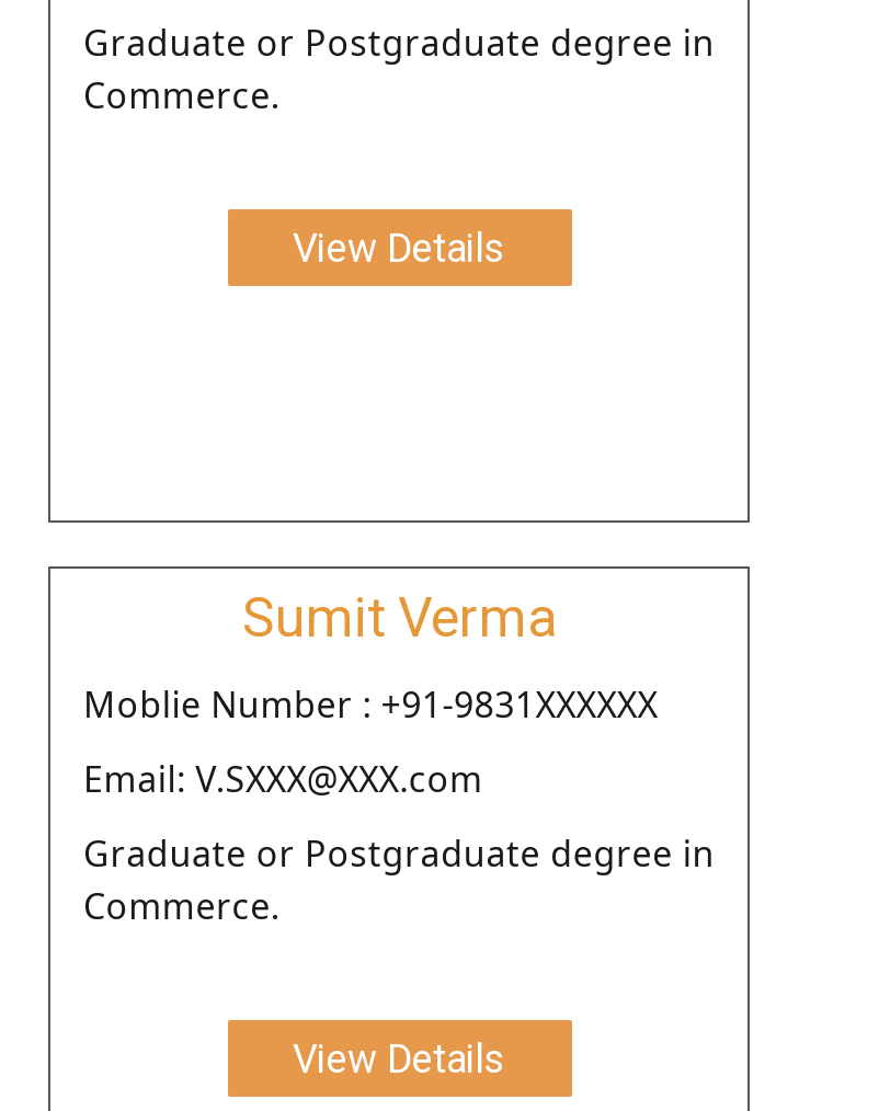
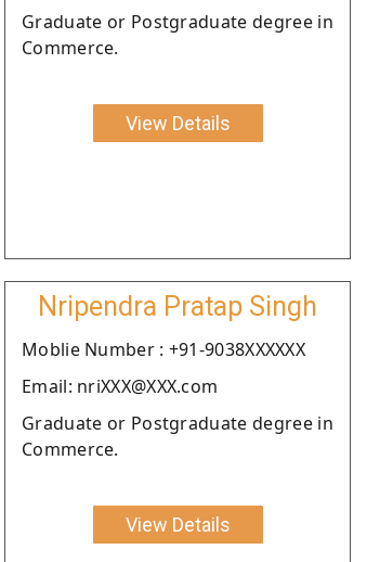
[242,586,556,649] Sumit Verma -> [38,291,317,322] Nripendra Pratap Singh
[83,680,658,728] Moblie Number : +91-9831XXXXXX -> [22,337,305,361] Moblie Number : +91-9038XXXXXX
[83,754,483,803] Email: V.SXXX@XXX.com -> [22,374,218,398] Email: nriXXX@XXX.com

